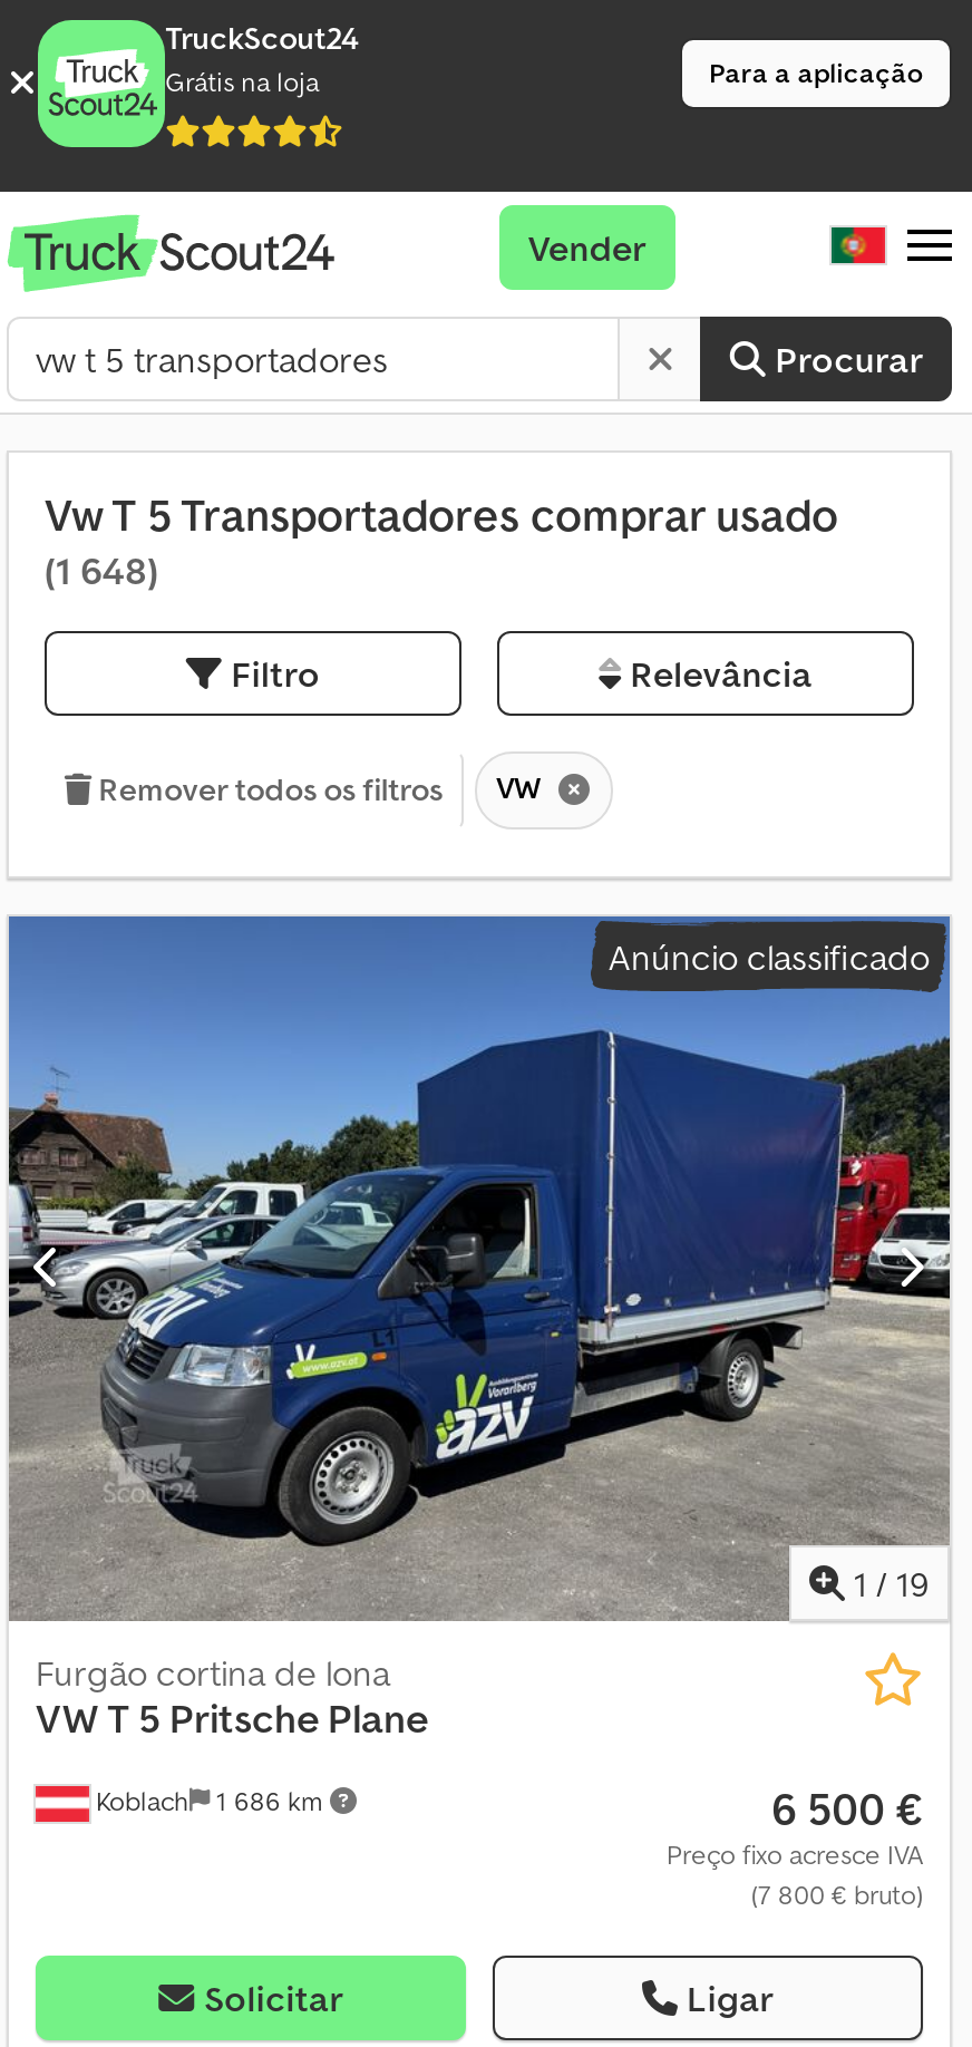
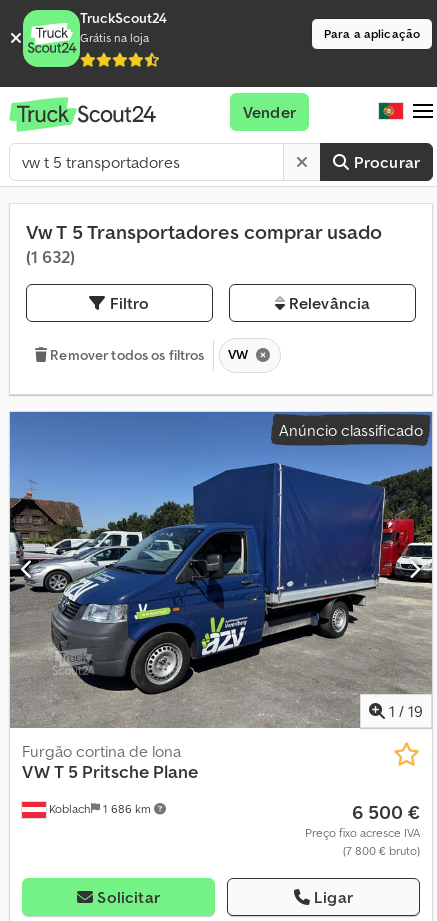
[45,546,158,595] (1 648) -> [26,246,75,268] (1 632)

